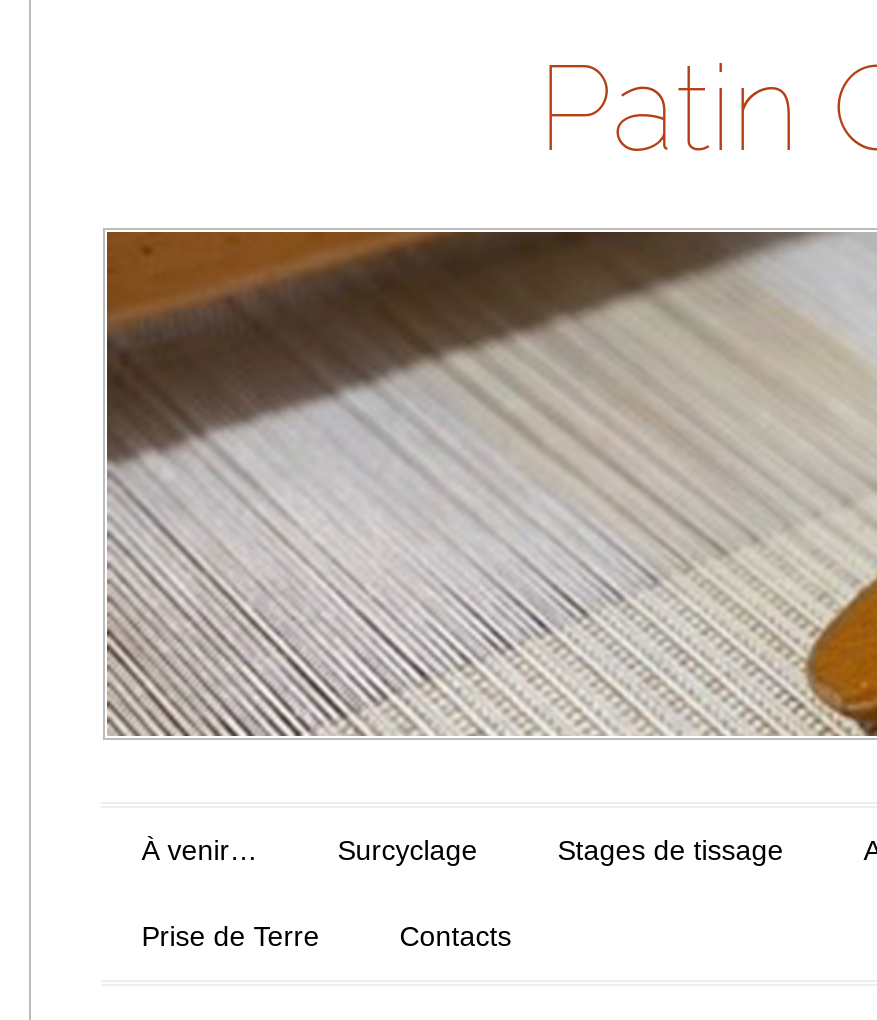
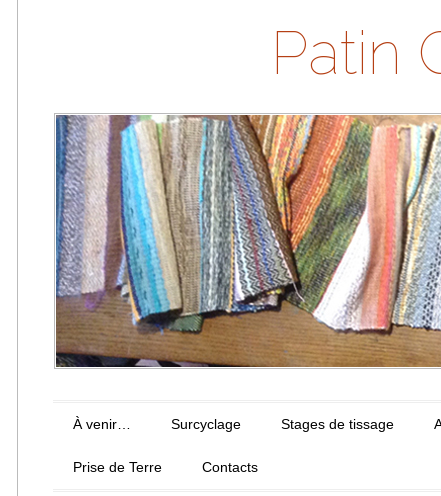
[105,230,871,736] [image] -> [55,114,438,368] [image]

